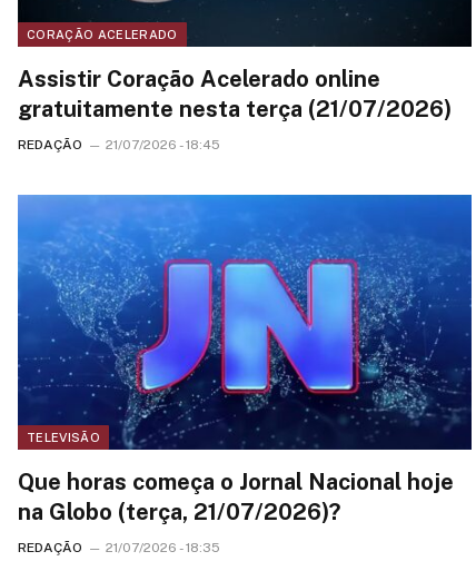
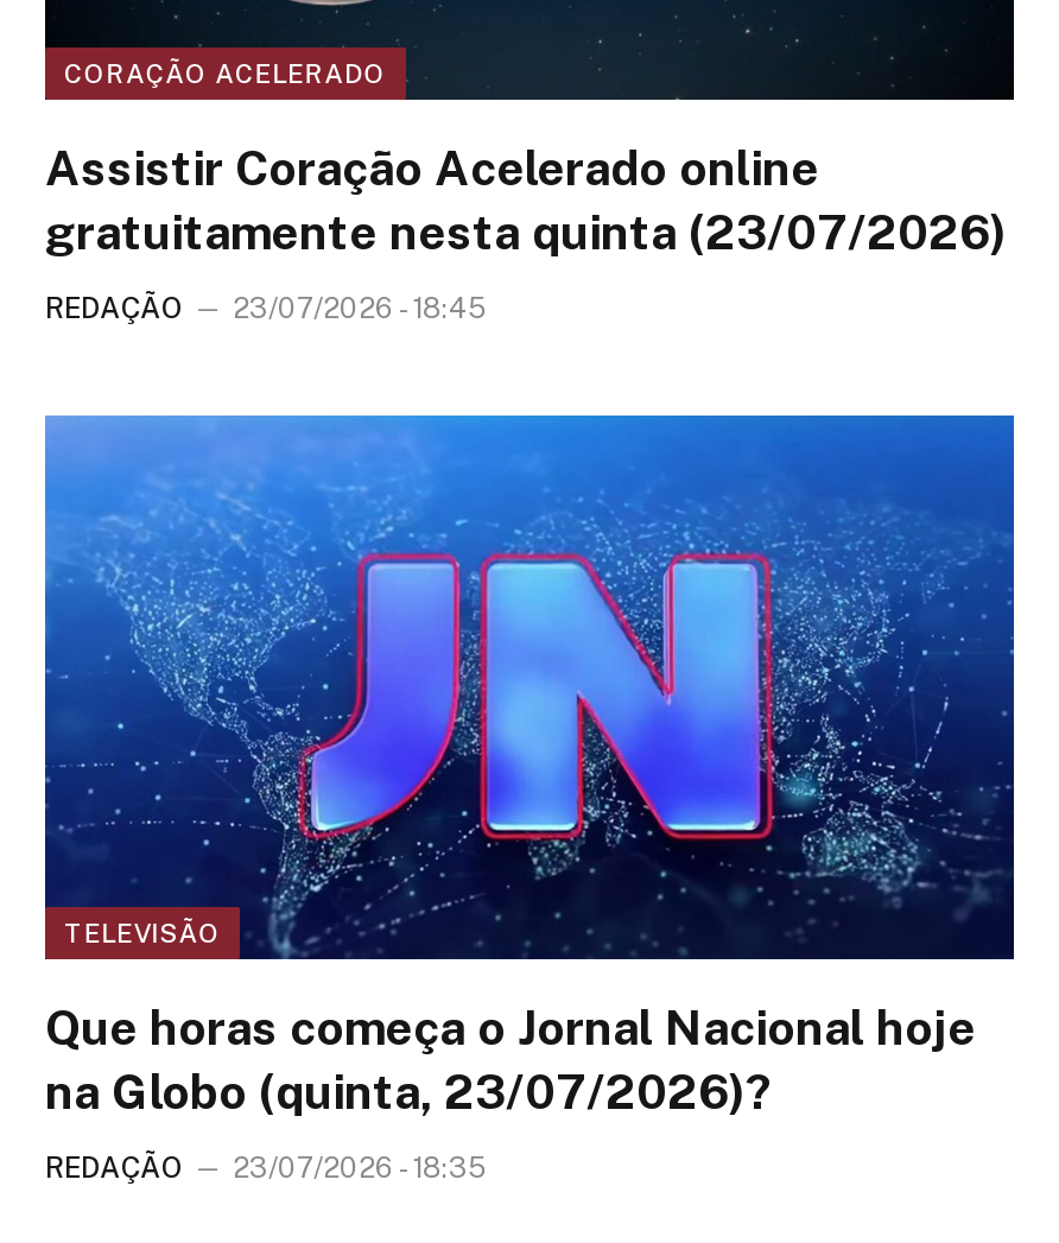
[18,95,452,122] gratuitamente nesta terça (21/07/2026) -> [45,203,1007,260] gratuitamente nesta quinta (23/07/2026)
[18,136,220,152] REDAÇÃO 21/07/2026 - 18:45 -> [45,291,487,324] REDAÇÃO 23/07/2026 - 18:45
[18,499,340,525] na Globo (terça, 21/07/2026)? -> [45,1064,769,1121] na Globo (quinta, 23/07/2026)?
[18,540,220,555] REDAÇÃO 21/07/2026 - 18:35 -> [45,1152,487,1185] REDAÇÃO 23/07/2026 - 18:35

